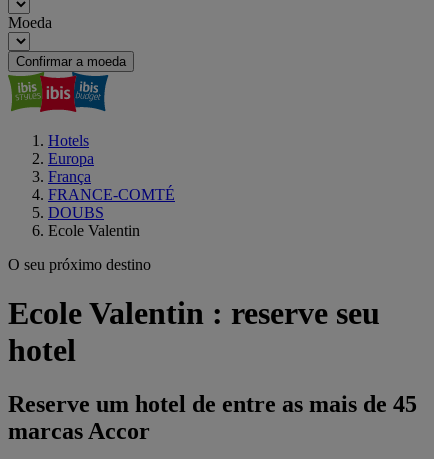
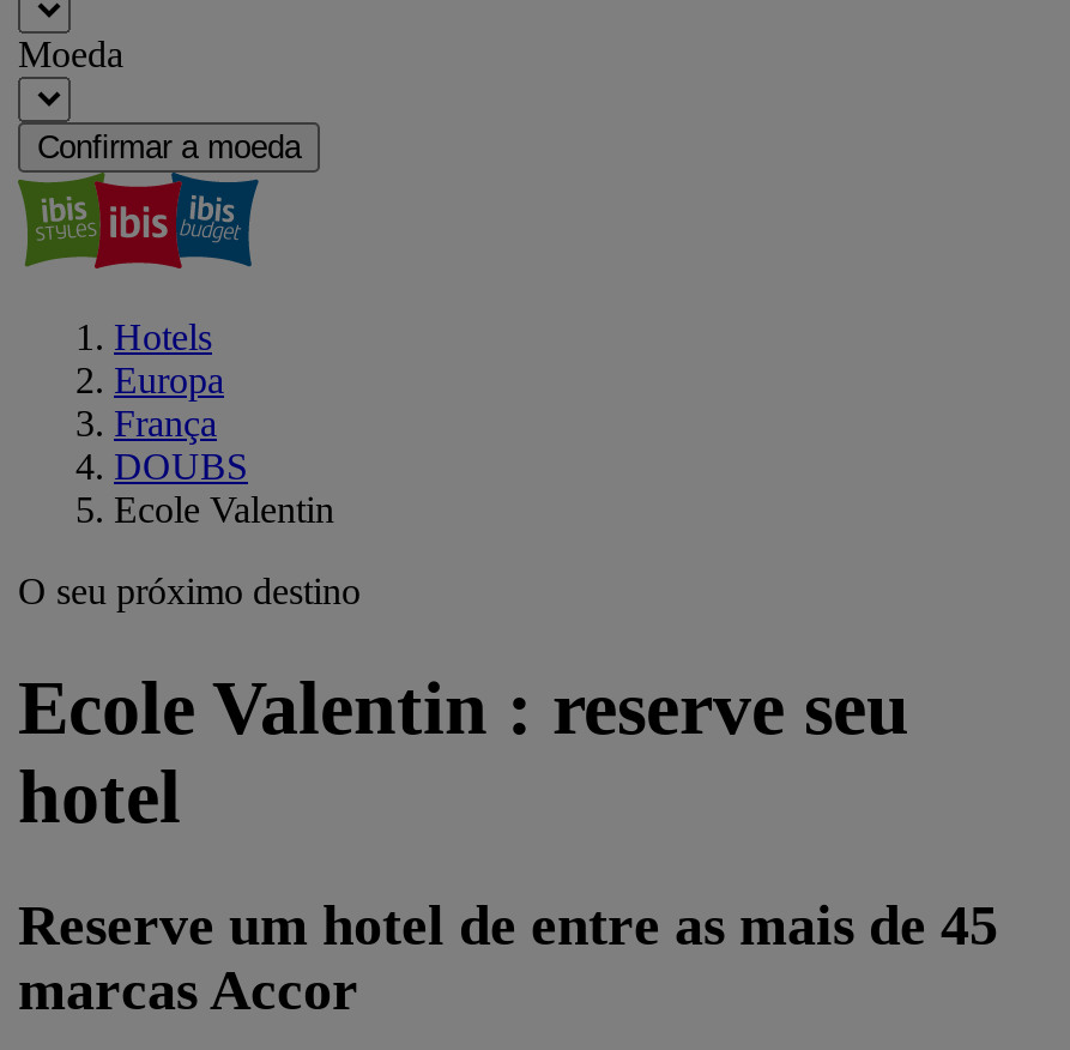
[48,186,175,203] FRANCE-COMTÉ -> none

